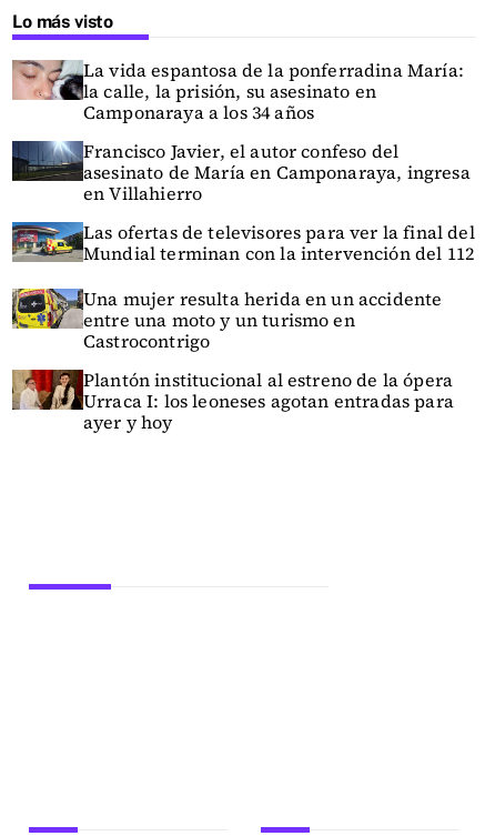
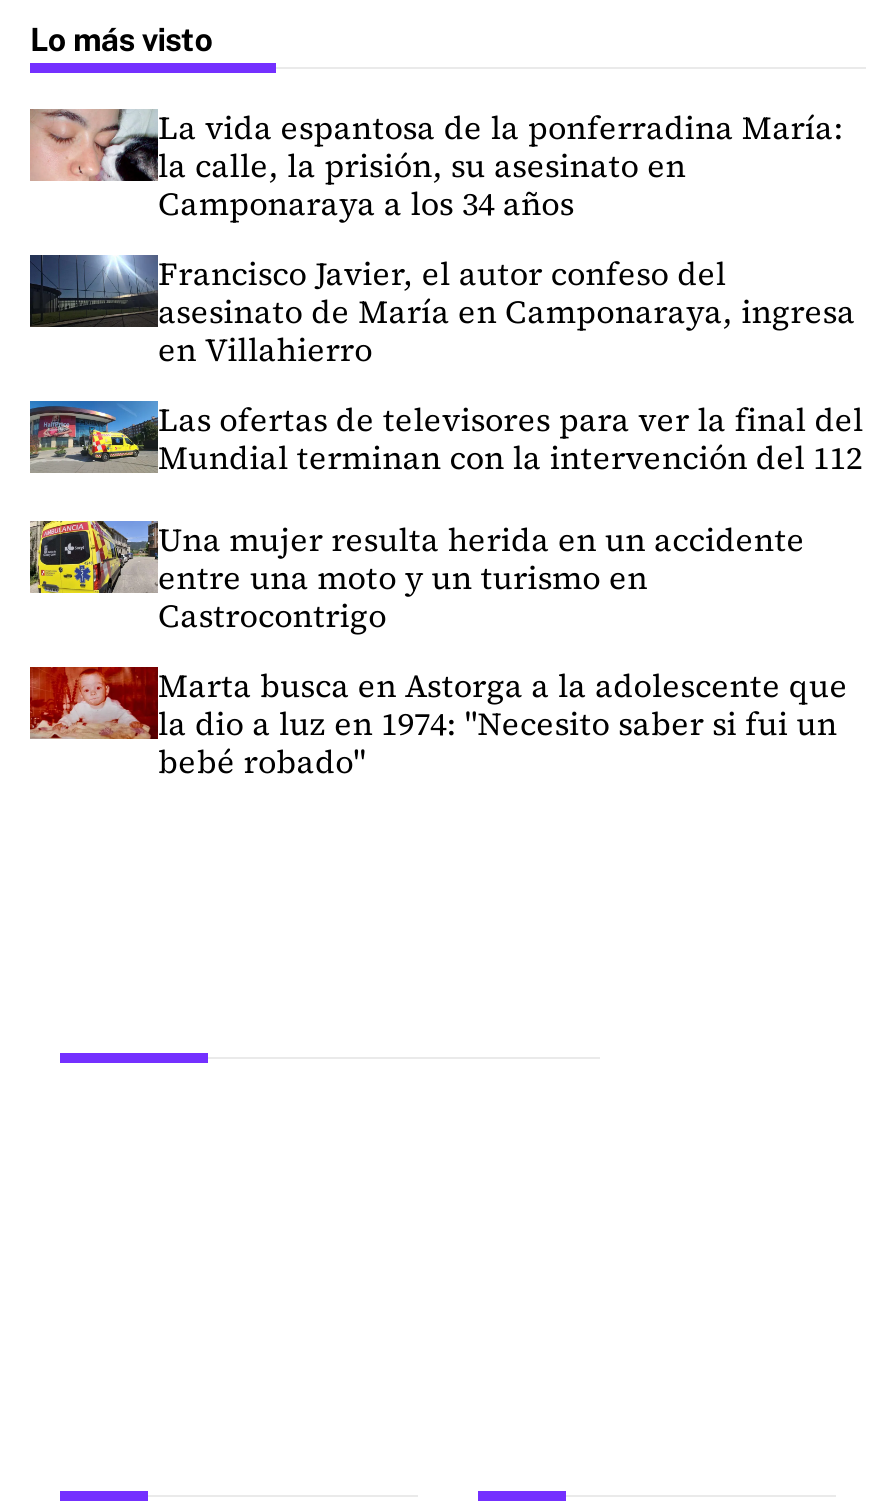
[11,367,454,434] [image] | Plantón institucional al estreno de la ópera | Urraca I: los leoneses agotan entradas para | ayer y hoy -> [28,663,848,783] [image] | Marta busca en Astorga a la adolescente que | la dio a luz en 1974: "Necesito saber si fui un | bebé robado"

